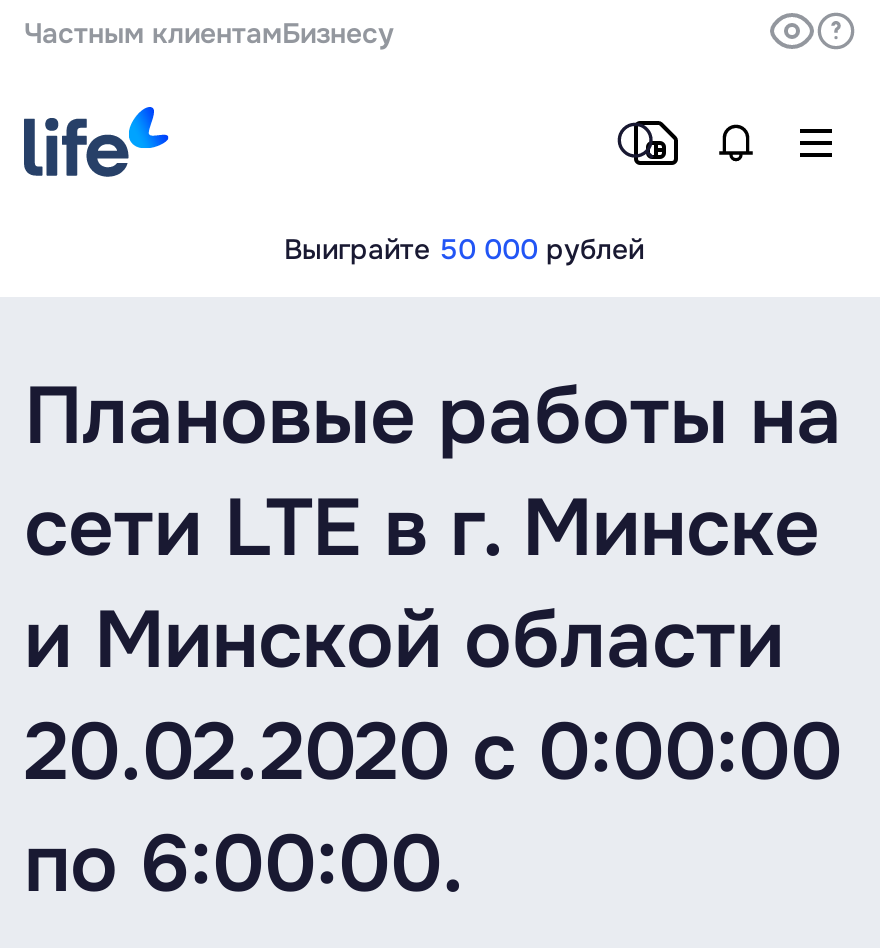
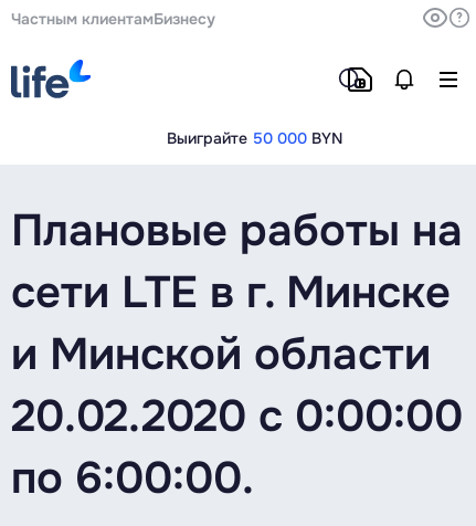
[284,231,644,267] Выиграйте 50 000 рублей -> [166,128,342,148] Выиграйте 50 000 BYN

